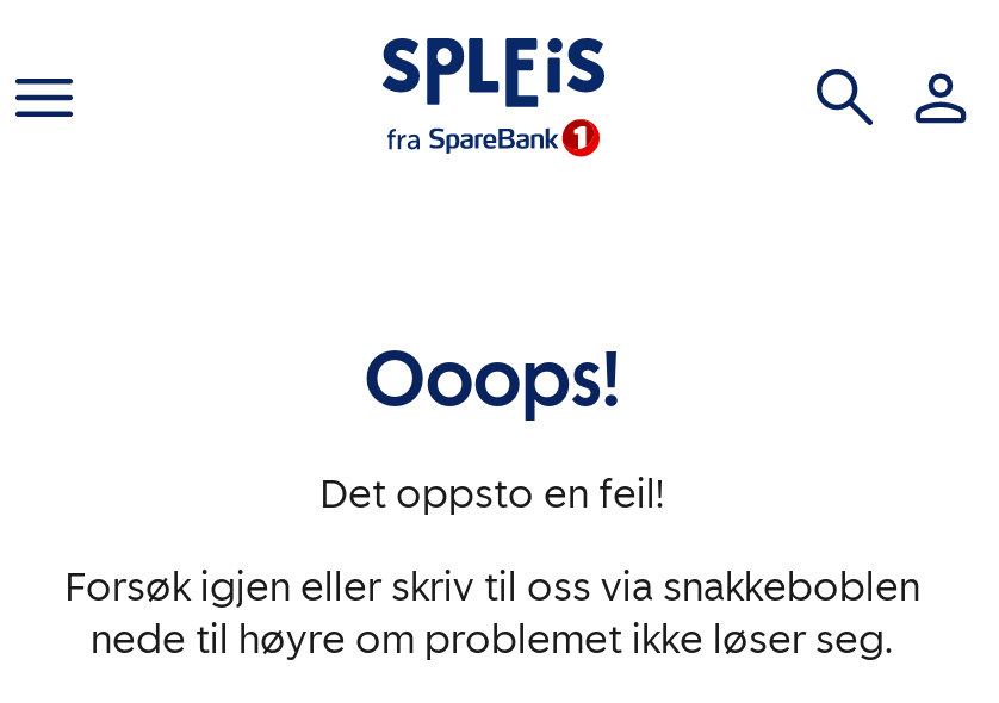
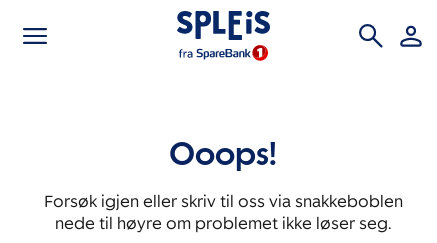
[319,473,665,518] Det oppsto en feil! -> none

